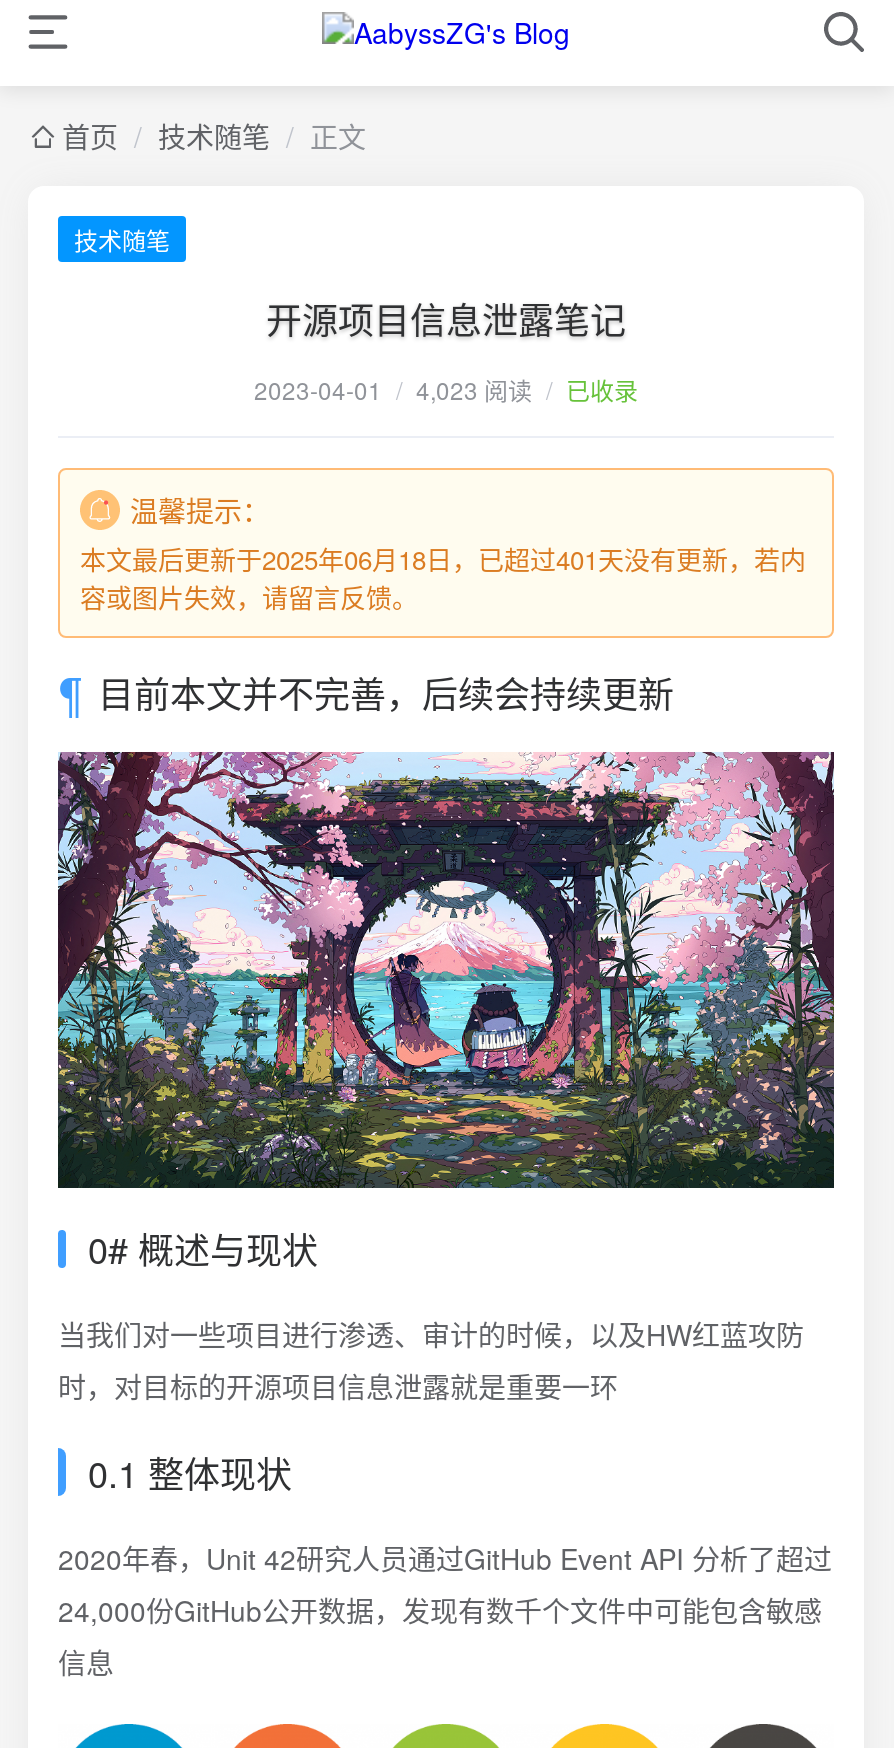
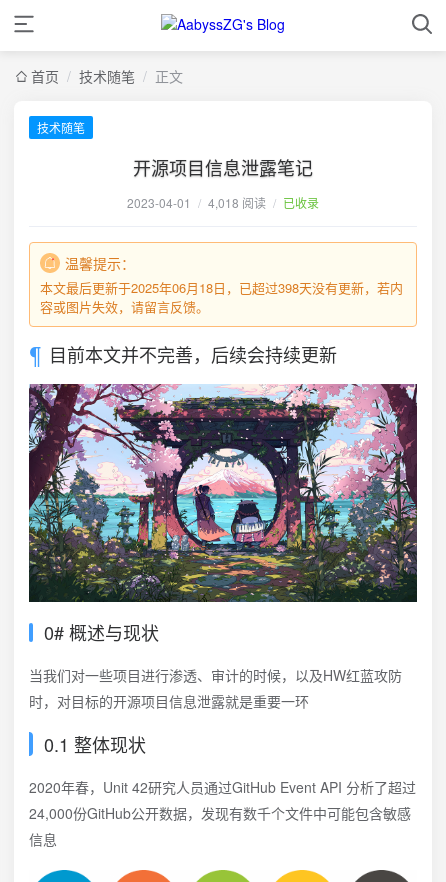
[254,372,638,406] 2023-04-01 / 4,023 阅读 / 已收录 -> [127,194,319,211] 2023-04-01 / 4,018 阅读 / 已收录
[80,540,806,578] 本文最后更新于2025年06月18日，已超过401天没有更新，若内 -> [40,278,403,297] 本文最后更新于2025年06月18日，已超过398天没有更新，若内

